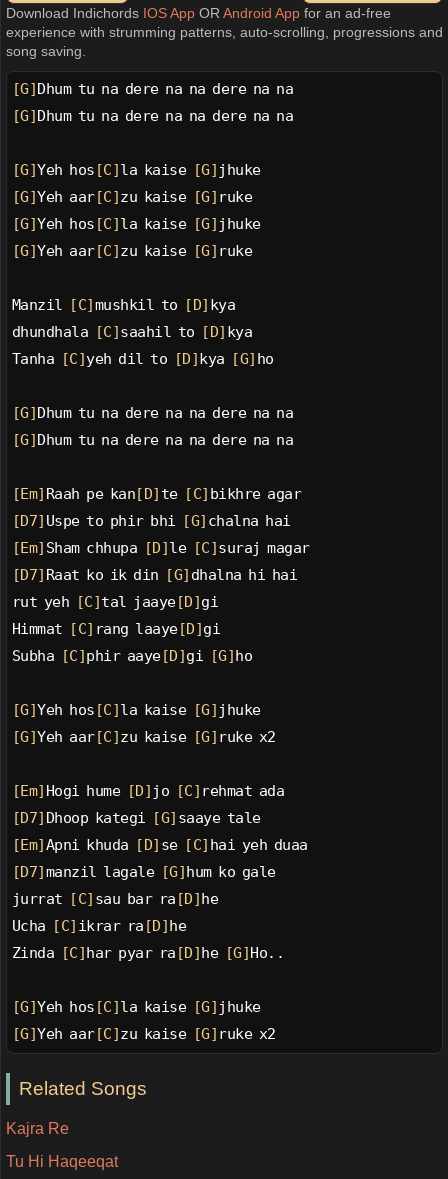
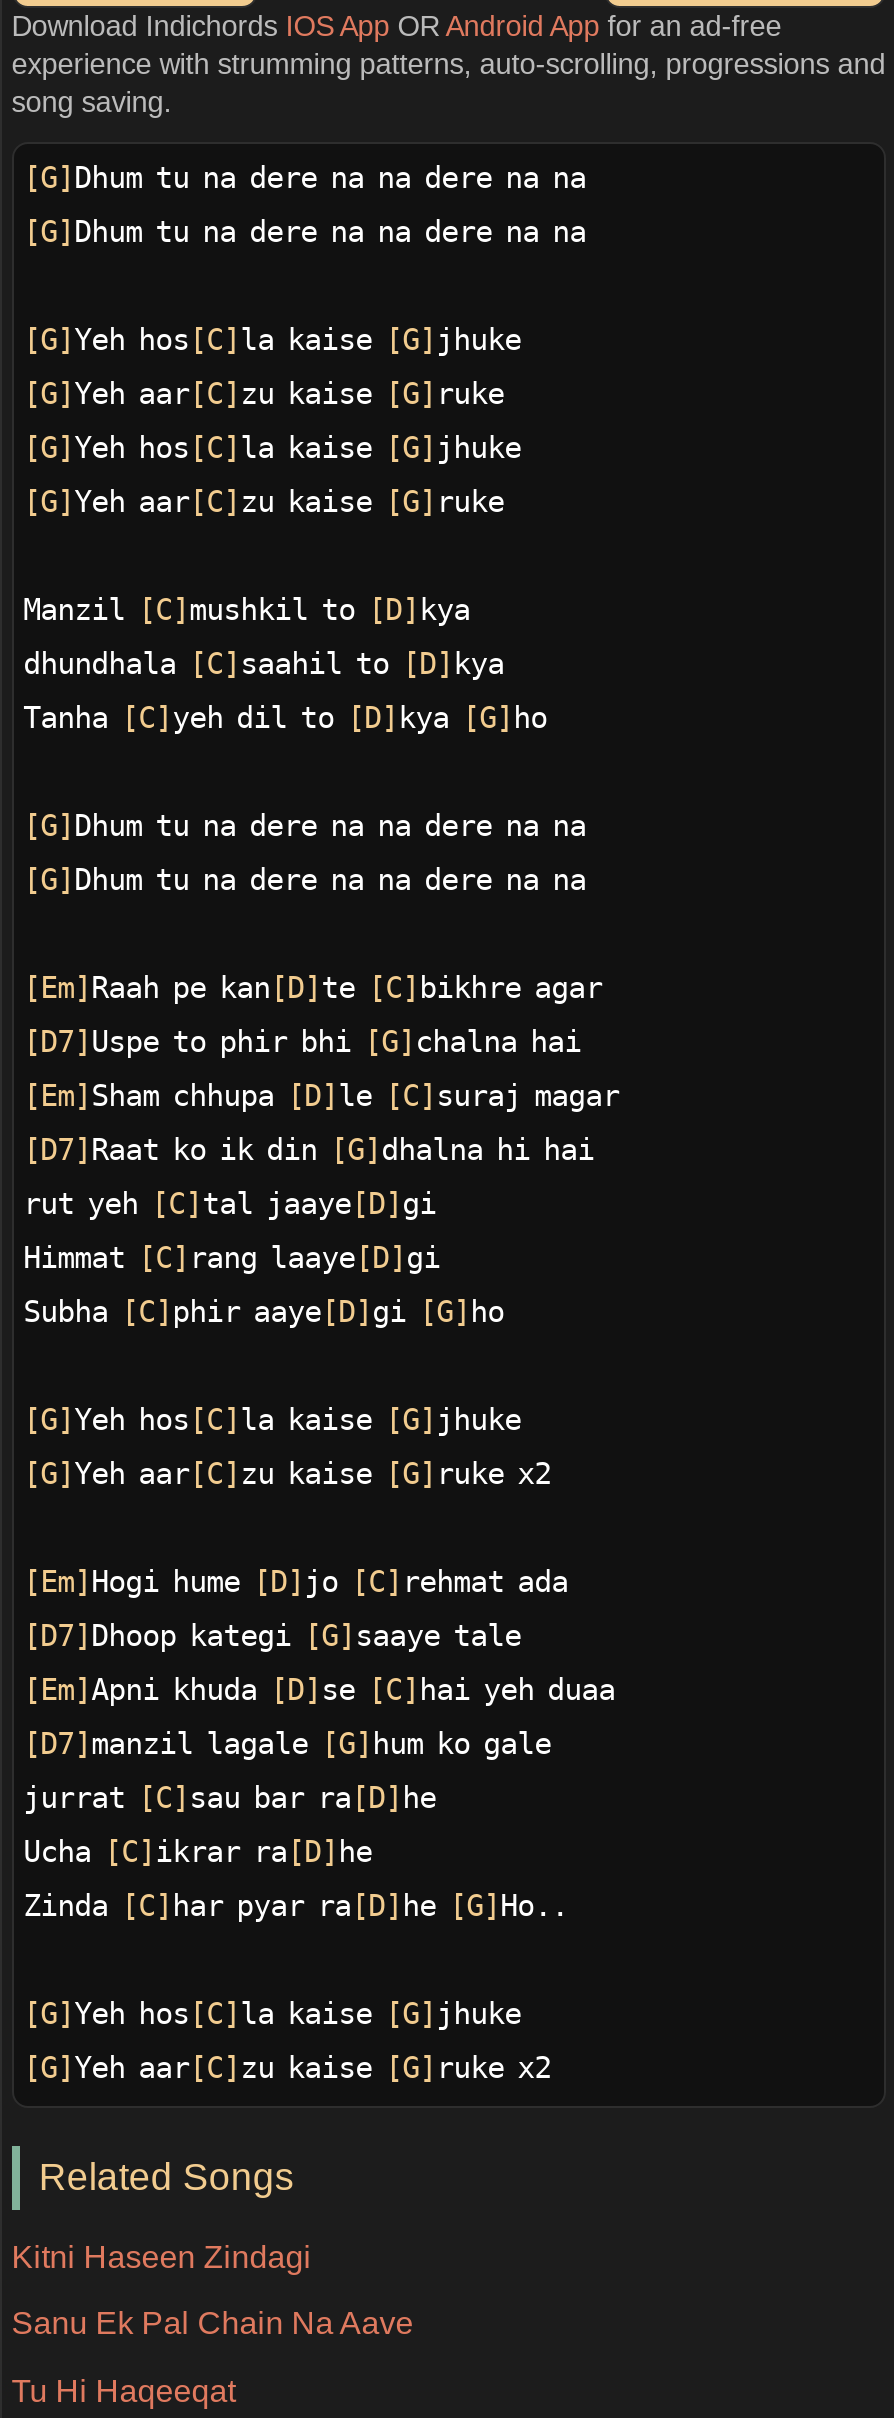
[6,1120,69,1137] Kajra Re -> [12,2240,414,2341] Kitni Haseen Zindagi | Sanu Ek Pal Chain Na Aave

